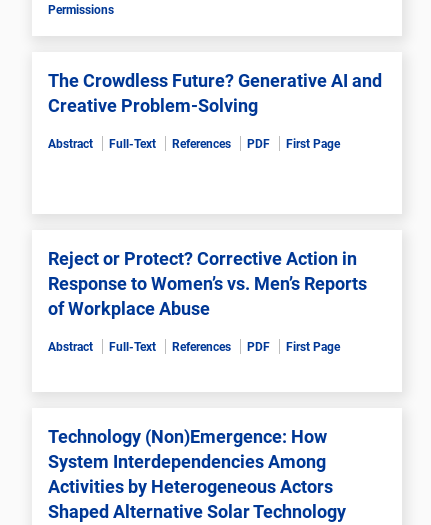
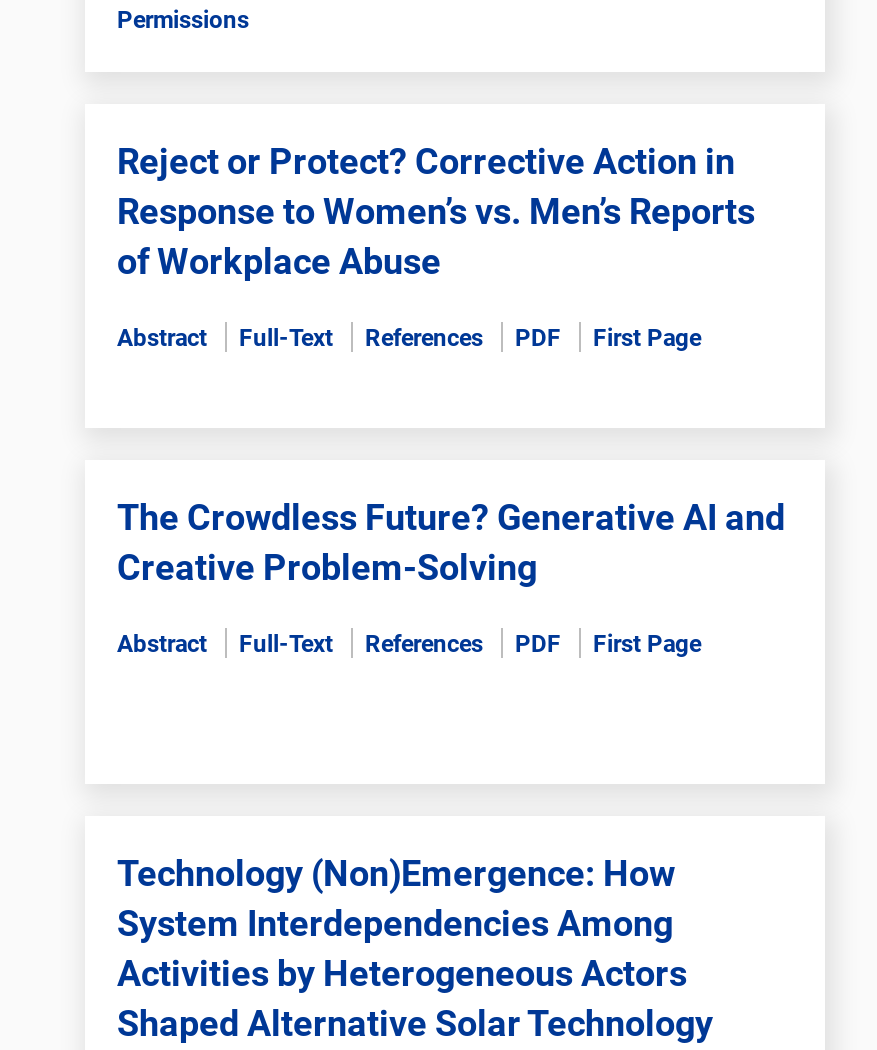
moved [48,70,382,116] -> [117,496,785,588]: The Crowdless Future? Generative AI and | Creative Problem-Solving
moved [48,137,340,151] -> [117,324,701,352]: Abstract | Full-Text | References | PDF | First Page
moved [48,248,367,319] -> [117,140,755,282]: Reject or Protect? Corrective Action in | Response to Women’s vs. Men’s Reports | of Workplace Abuse
moved [48,340,340,354] -> [117,630,701,658]: Abstract | Full-Text | References | PDF | First Page

